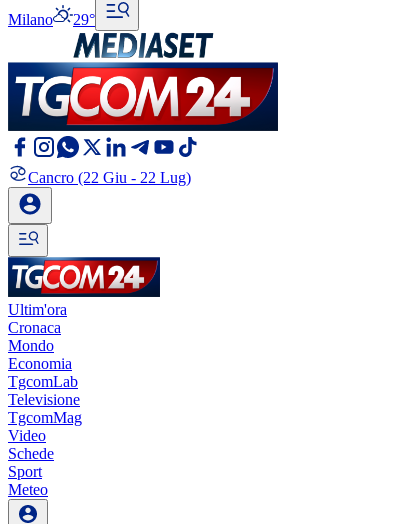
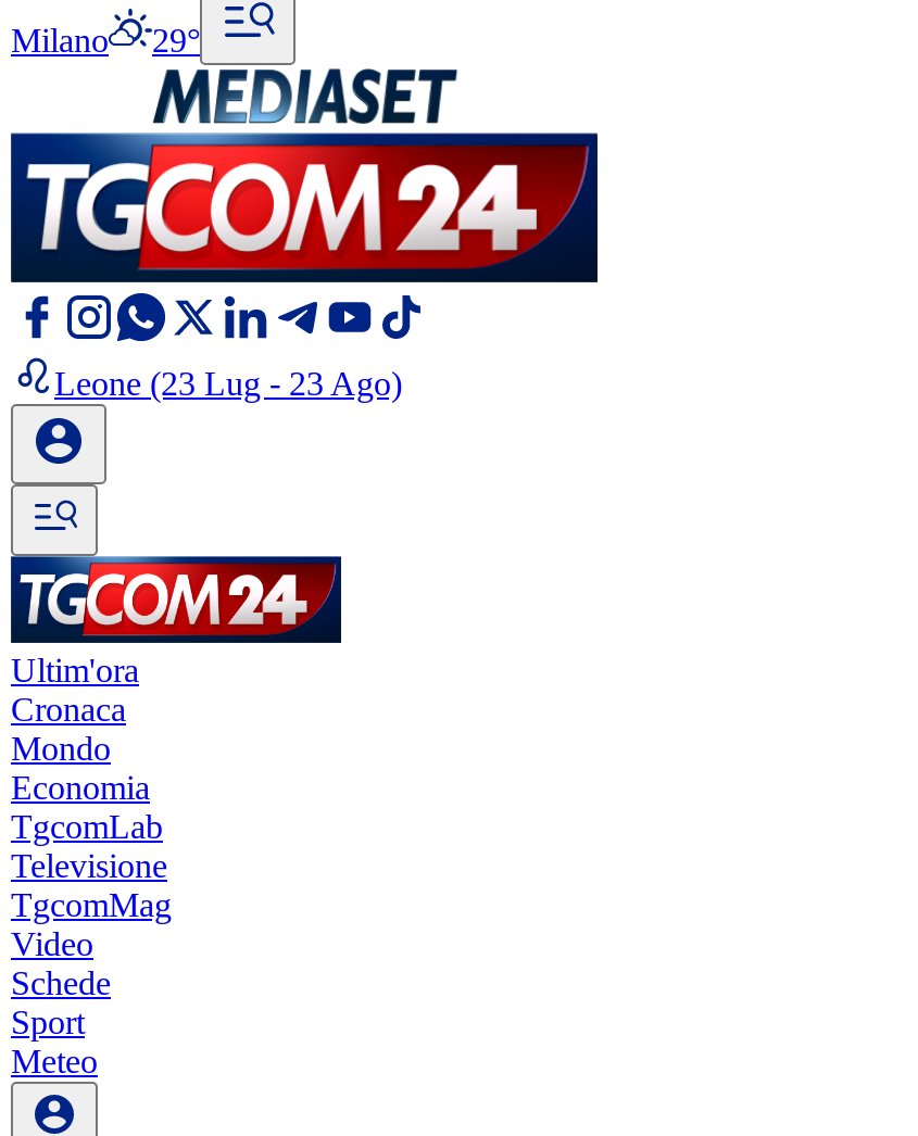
[28,169,191,186] Cancro (22 Giu - 22 Lug) -> [54,365,402,402] Leone (23 Lug - 23 Ago)

